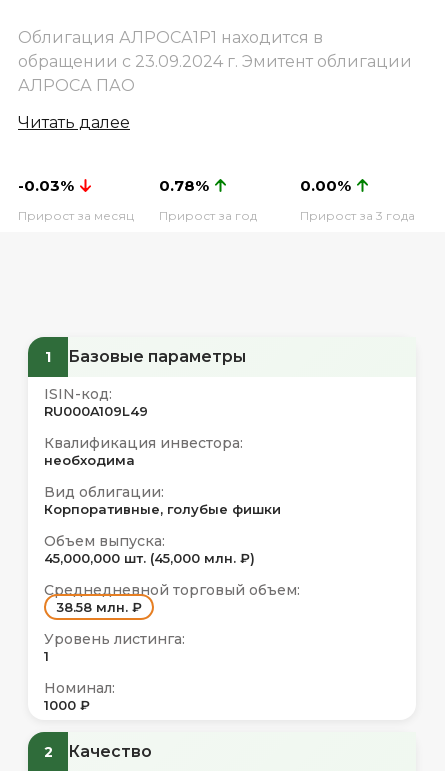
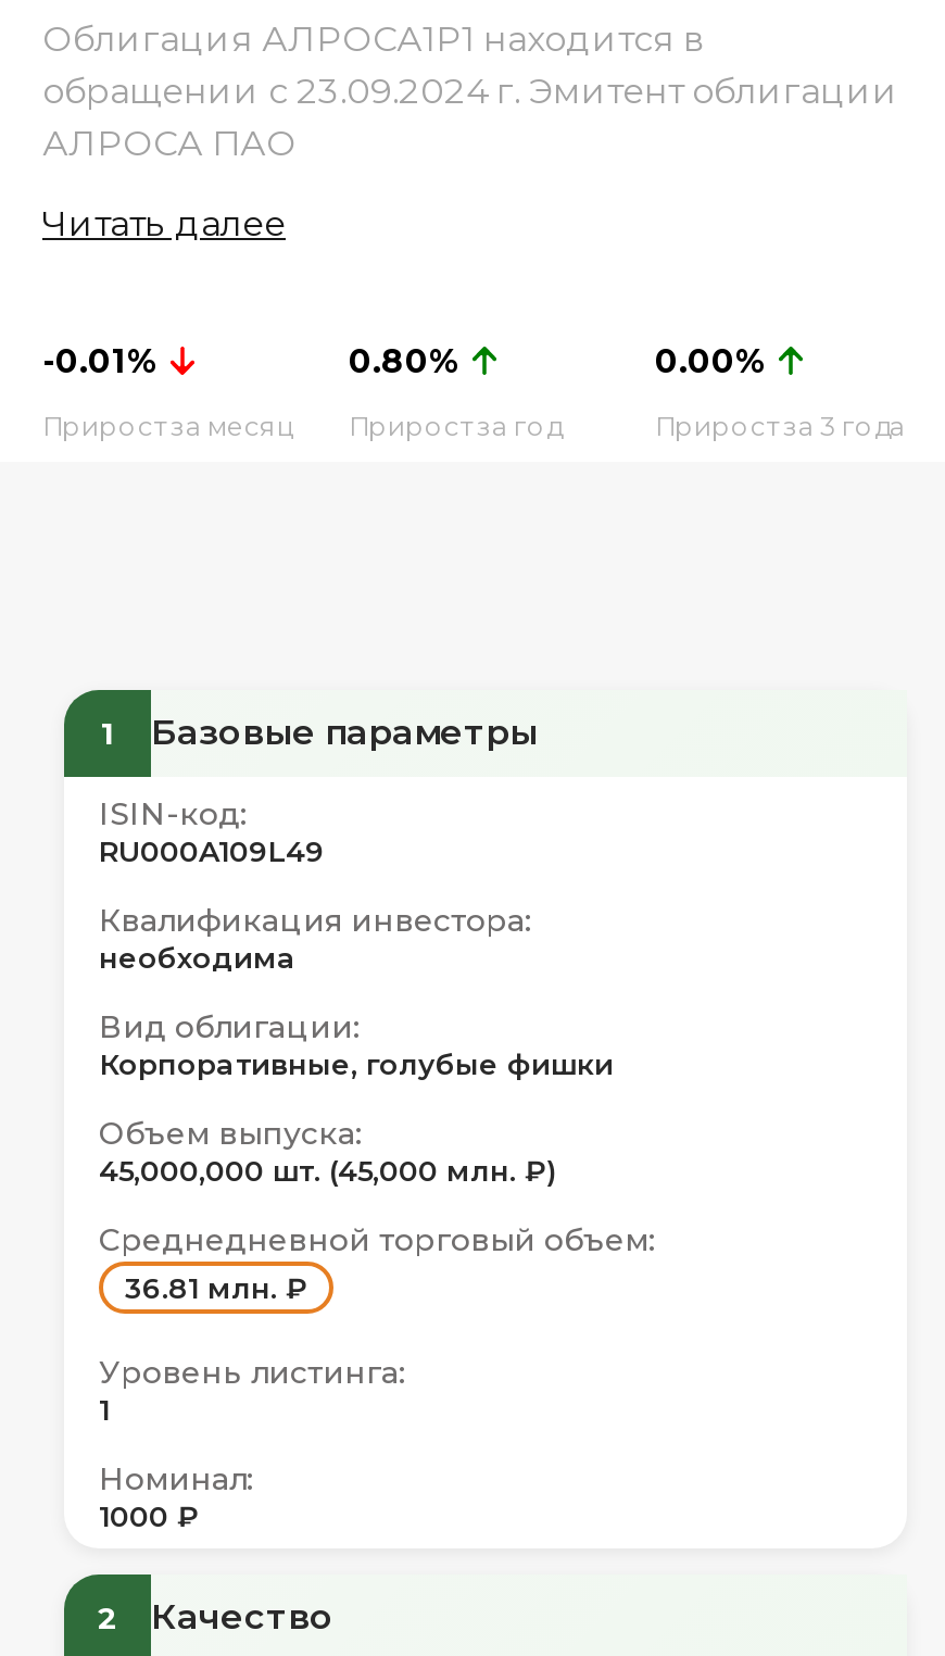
[18,176,74,195] -0.03% -> [42,340,157,381] -0.01%
[159,176,209,195] 0.78% -> [349,340,459,381] 0.80%
[56,599,142,615] 38.58 млн. ₽ -> [125,1270,307,1305] 36.81 млн. ₽

